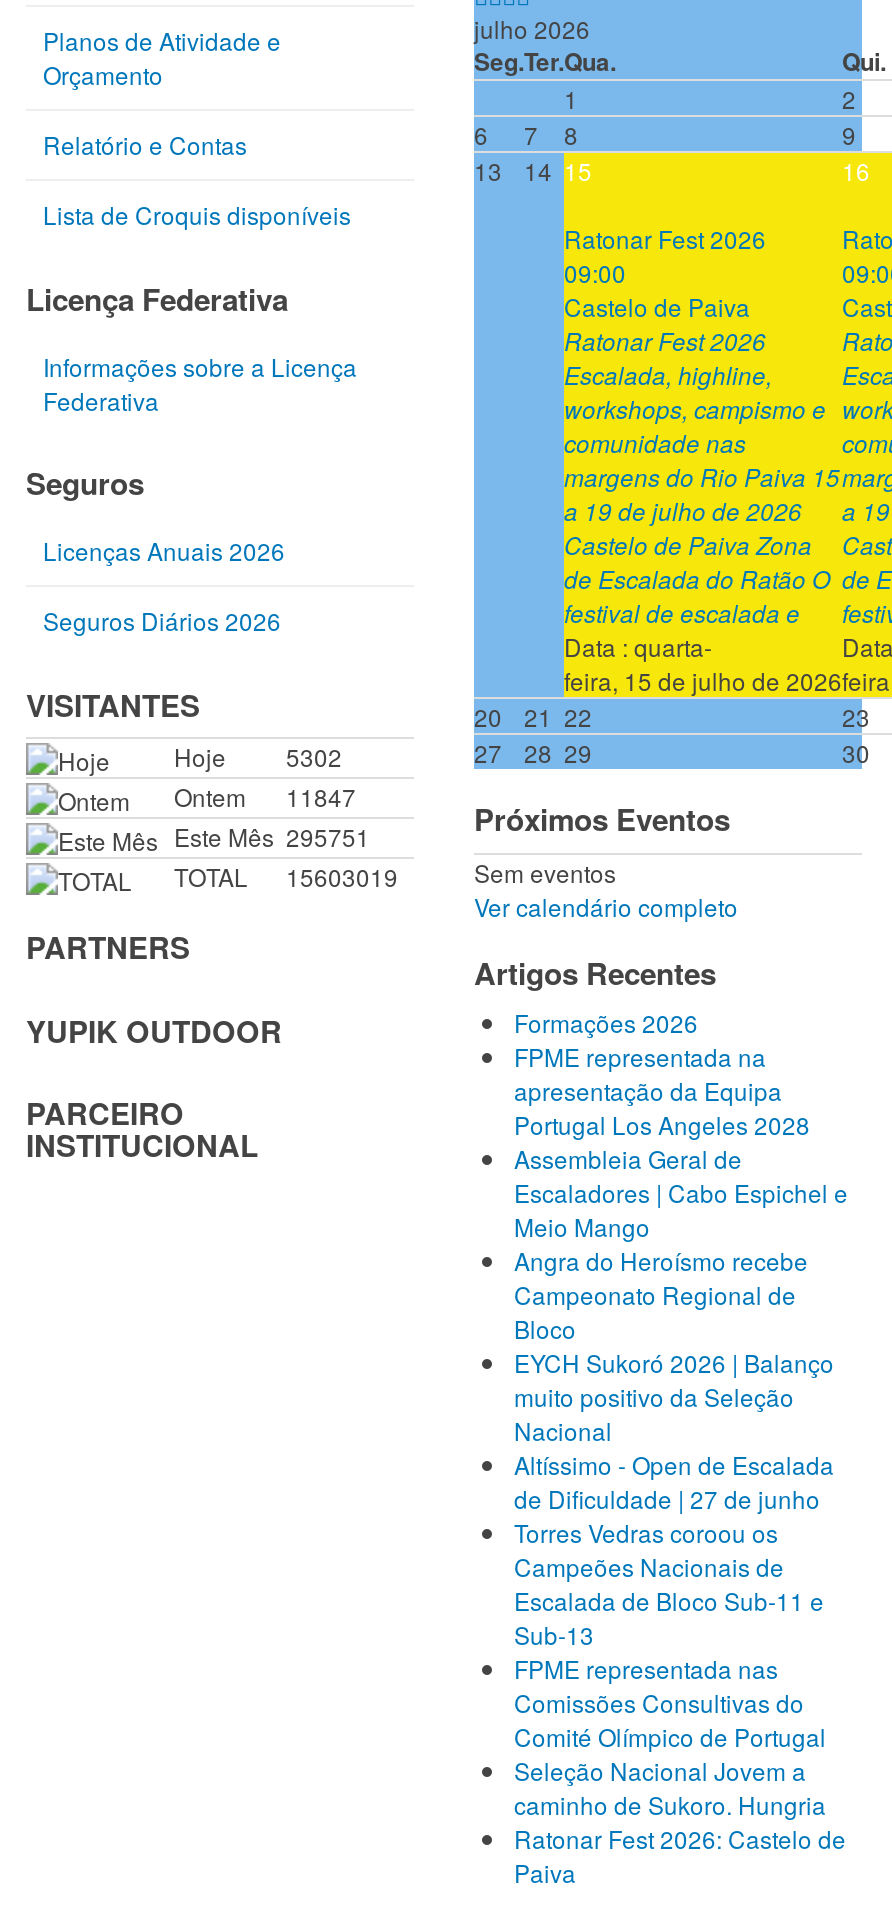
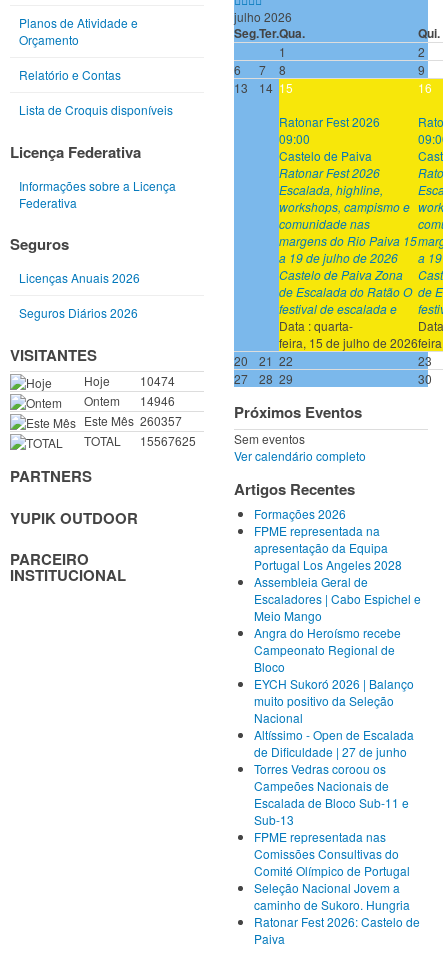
[174,739,342,773] Hoje 5302 -> [84,372,175,389] Hoje 10474
[174,779,356,813] Ontem 11847 -> [84,392,175,409] Ontem 14946
[174,819,370,853] Este Mês 295751 -> [84,412,182,429] Este Mês 260357
[174,859,398,893] TOTAL 15603019 -> [84,432,196,449] TOTAL 15567625

